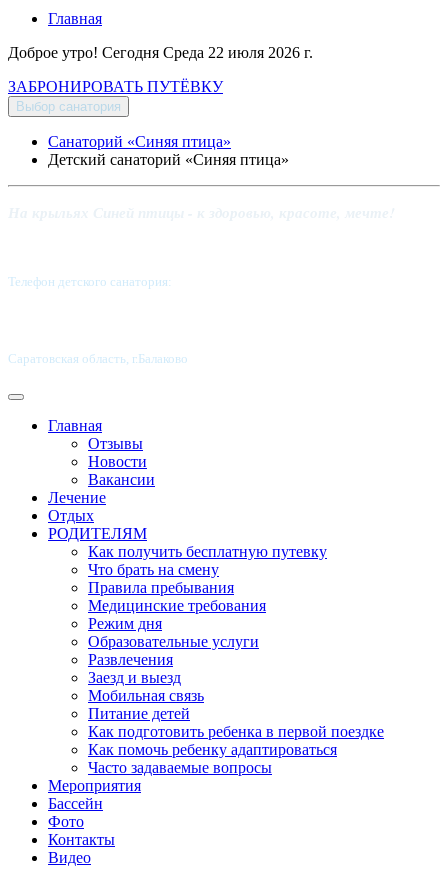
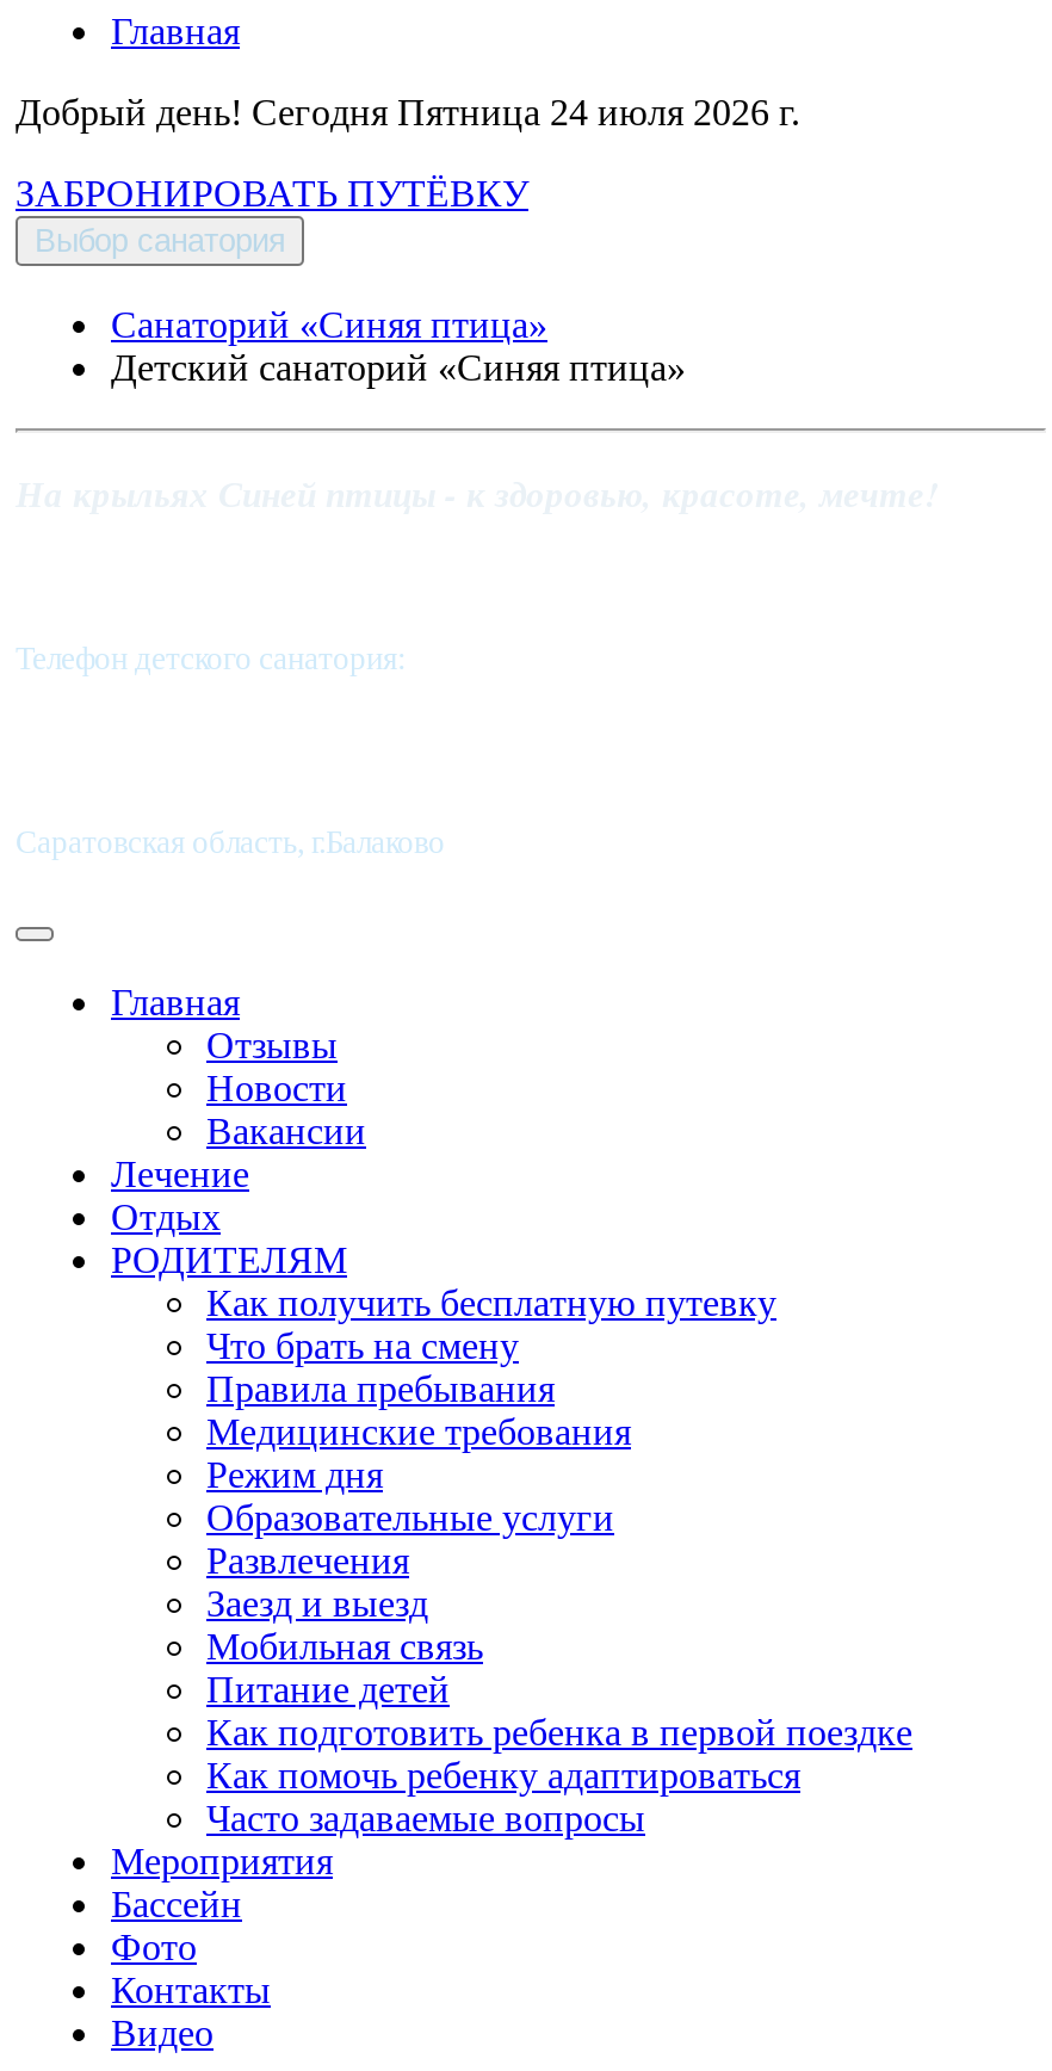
[8,44,313,61] Доброе утро! Сегодня Среда 22 июля 2026 г. -> [16,92,800,132] Добрый день! Сегодня Пятница 24 июля 2026 г.

